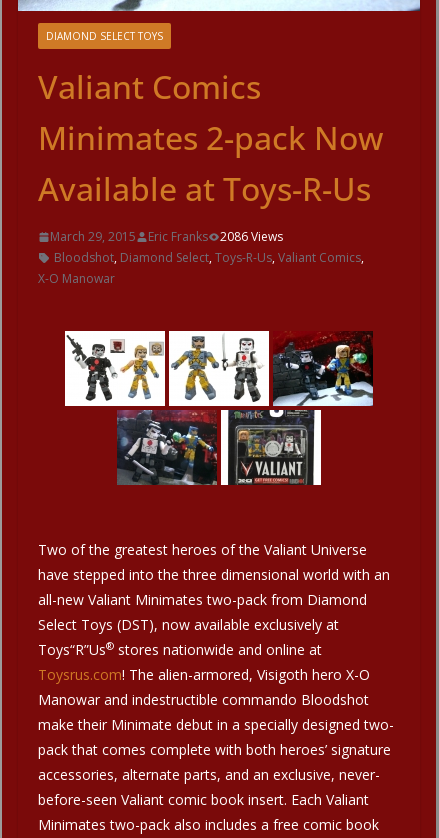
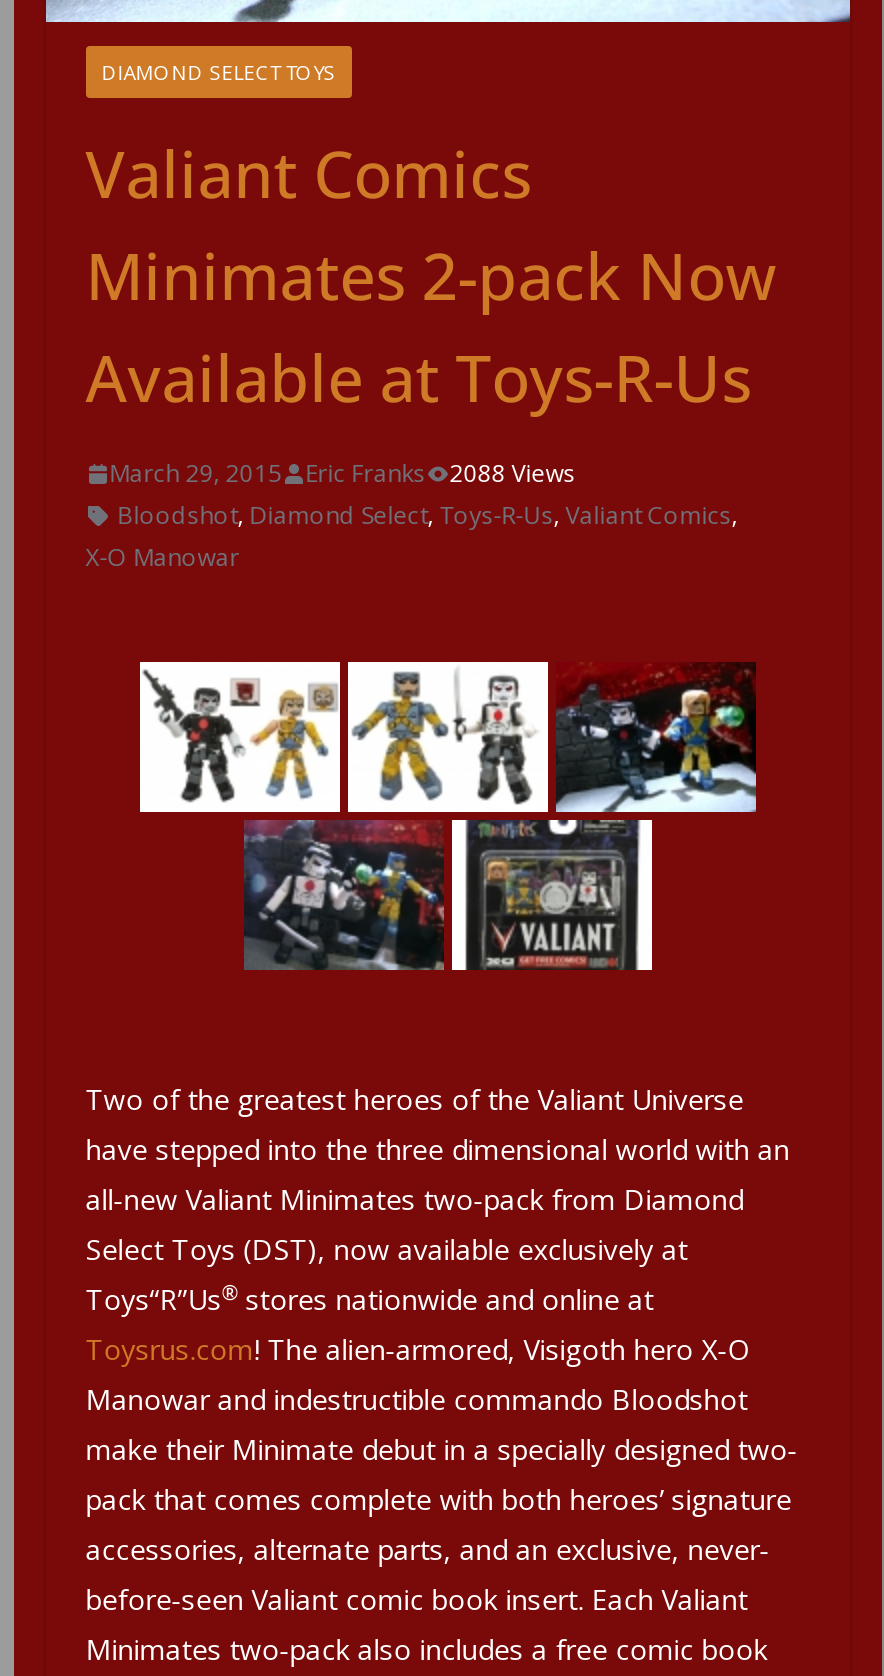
[50,228,283,245] March 29, 2015 Eric Franks 2086 Views -> [109,457,575,491] March 29, 2015 Eric Franks 2088 Views

